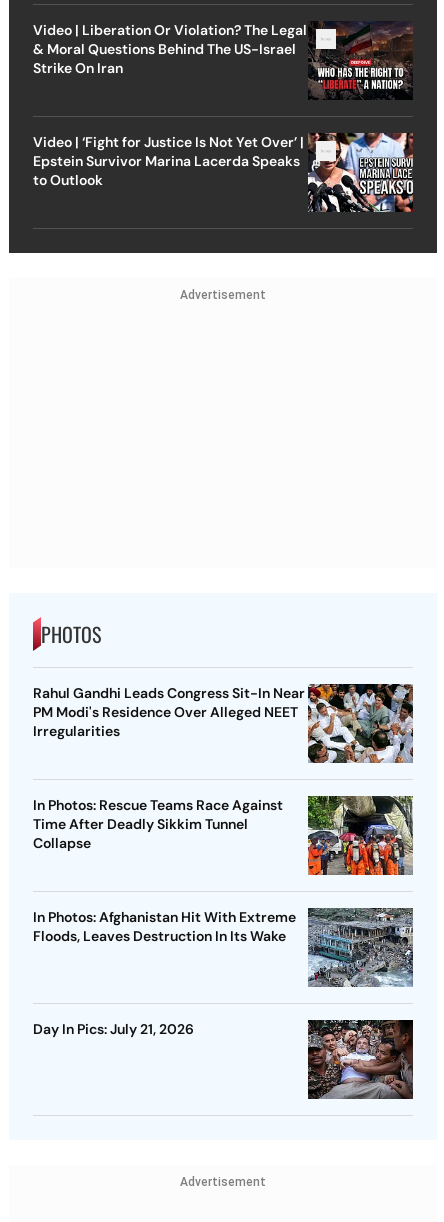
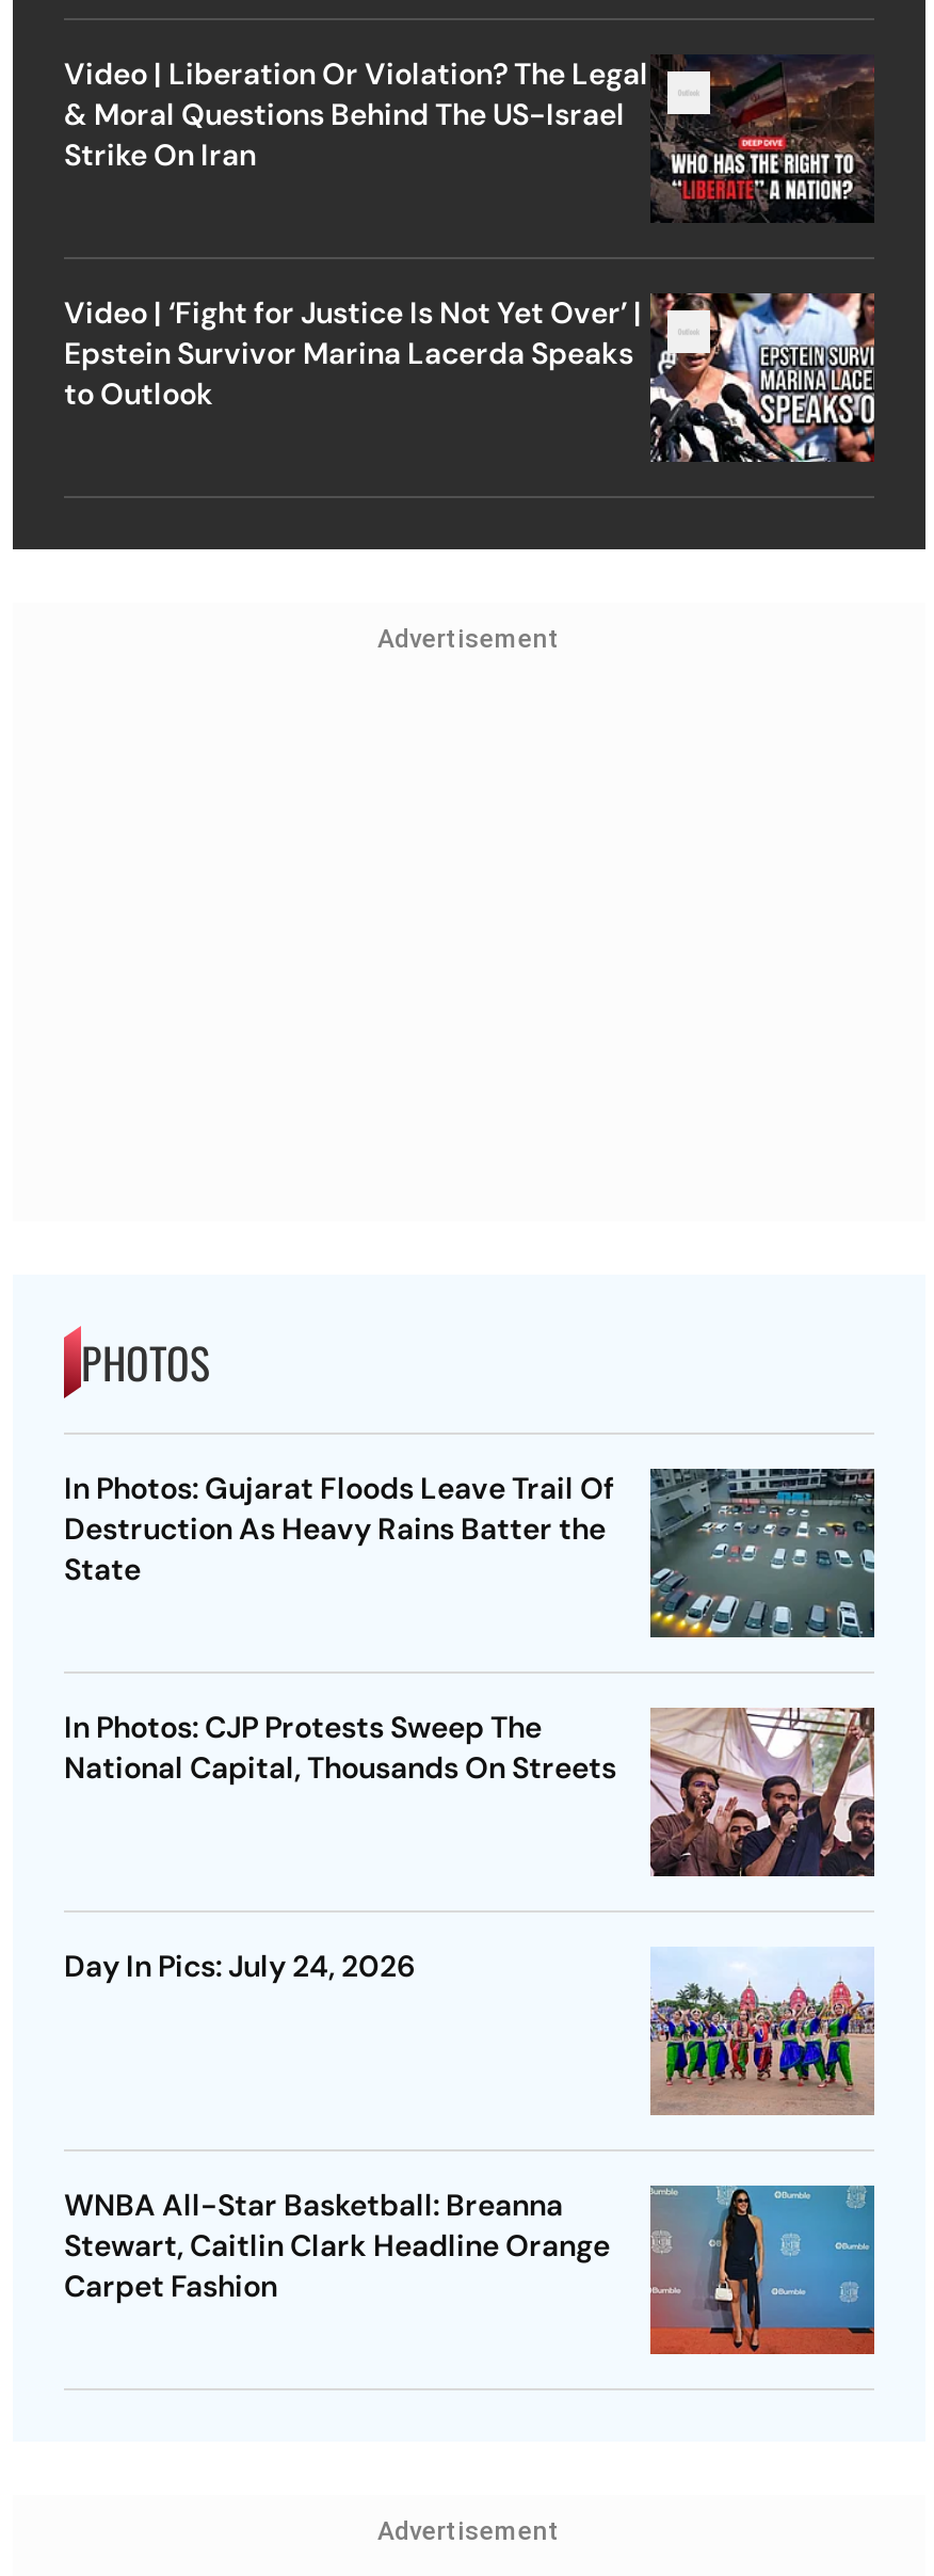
[33,684,413,764] [image] | Rahul Gandhi Leads Congress Sit-In Near | PM Modi's Residence Over Alleged NEET | Irregularities -> [64,1467,874,1639] [image] | In Photos: Gujarat Floods Leave Trail Of | Destruction As Heavy Rains Batter the | State
[33,795,413,876] [image] | In Photos: Rescue Teams Race Against | Time After Deadly Sikkim Tunnel | Collapse -> [64,1708,876,1878] [image] | In Photos: CJP Protests Sweep The | National Capital, Thousands On Streets
[33,908,296,945] In Photos: Afghanistan Hit With Extreme | Floods, Leaves Destruction In Its Wake -> [64,1948,416,1986] Day In Pics: July 24, 2026
[308,907,414,988] [image] -> [650,1947,874,2115] [image]
[33,1020,194,1038] Day In Pics: July 21, 2026 -> [64,2186,610,2306] WNBA All-Star Basketball: Breanna | Stewart, Caitlin Clark Headline Orange | Carpet Fashion
[307,1019,414,1100] [image] -> [648,2183,876,2356] [image]

